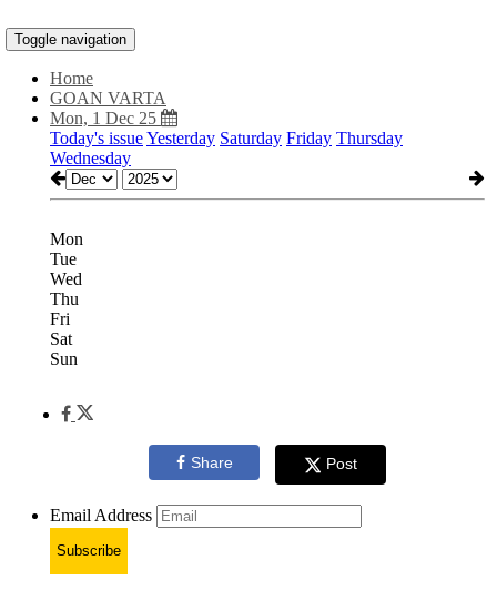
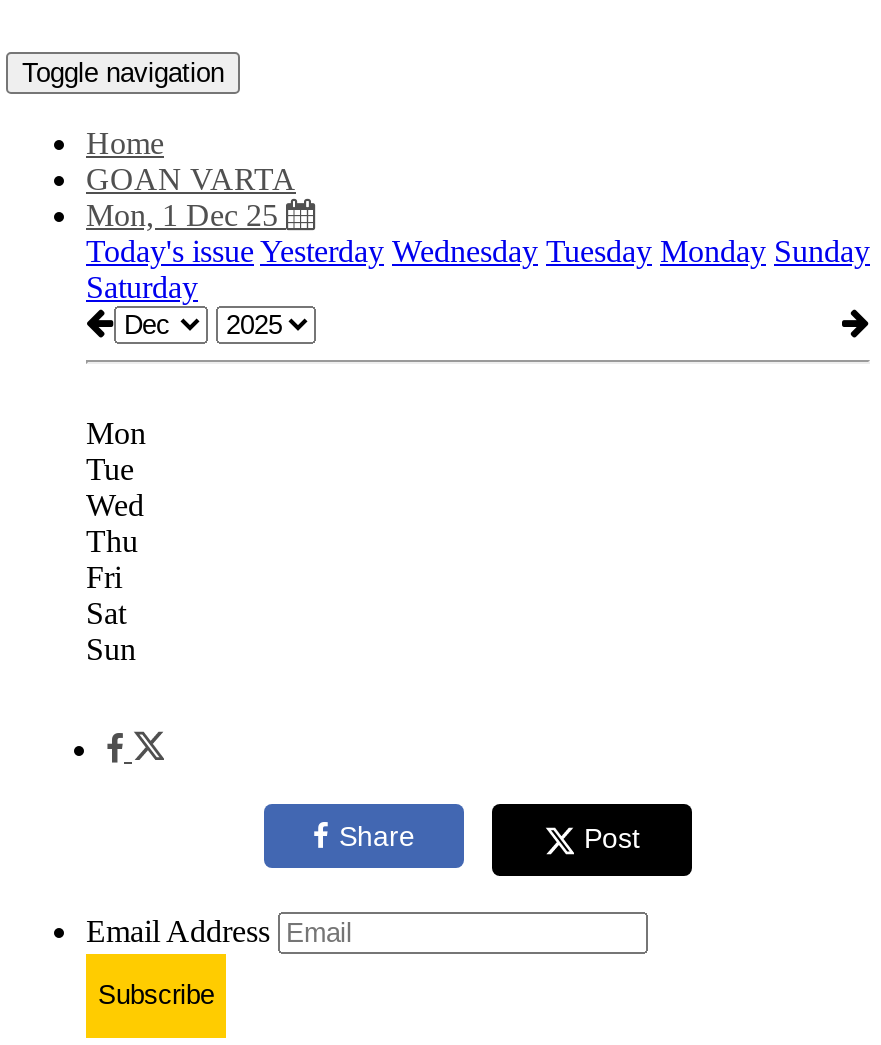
[50,129,403,167] Today's issue Yesterday Saturday Friday Thursday | Wednesday -> [86,234,870,304] Today's issue Yesterday Wednesday Tuesday Monday Sunday | Saturday

